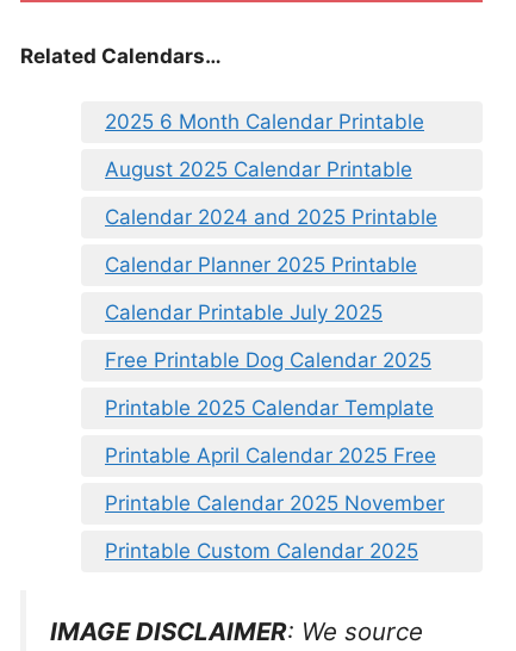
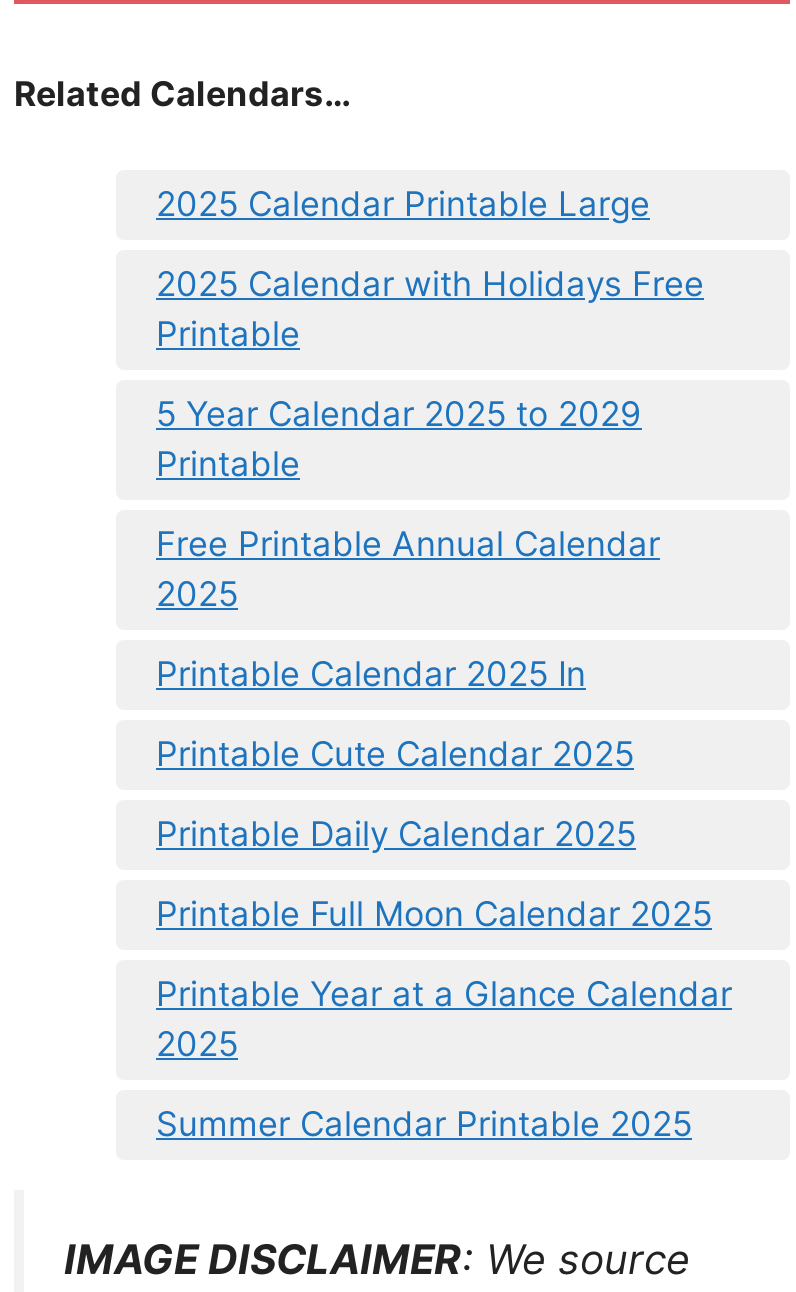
[105,110,424,134] 2025 6 Month Calendar Printable -> [156,184,650,224] 2025 Calendar Printable Large
[105,158,412,181] August 2025 Calendar Printable -> [156,264,704,354] 2025 Calendar with Holidays Free | Printable
[105,205,437,229] Calendar 2024 and 2025 Printable -> [156,394,642,484] 5 Year Calendar 2025 to 2029 | Printable
[105,253,417,277] Calendar Planner 2025 Printable -> [156,524,660,614] Free Printable Annual Calendar | 2025
[105,301,383,325] Calendar Printable July 2025 -> [156,654,586,694] Printable Calendar 2025 In
[105,348,431,372] Free Printable Dog Calendar 2025 -> [156,734,634,774] Printable Cute Calendar 2025
[105,396,434,420] Printable 2025 Calendar Template -> [156,814,636,854] Printable Daily Calendar 2025
[105,444,436,468] Printable April Calendar 2025 Free -> [156,894,712,934] Printable Full Moon Calendar 2025
[105,491,444,515] Printable Calendar 2025 November -> [156,974,732,1064] Printable Year at a Glance Calendar | 2025
[105,539,418,563] Printable Custom Calendar 2025 -> [156,1104,692,1144] Summer Calendar Printable 2025

